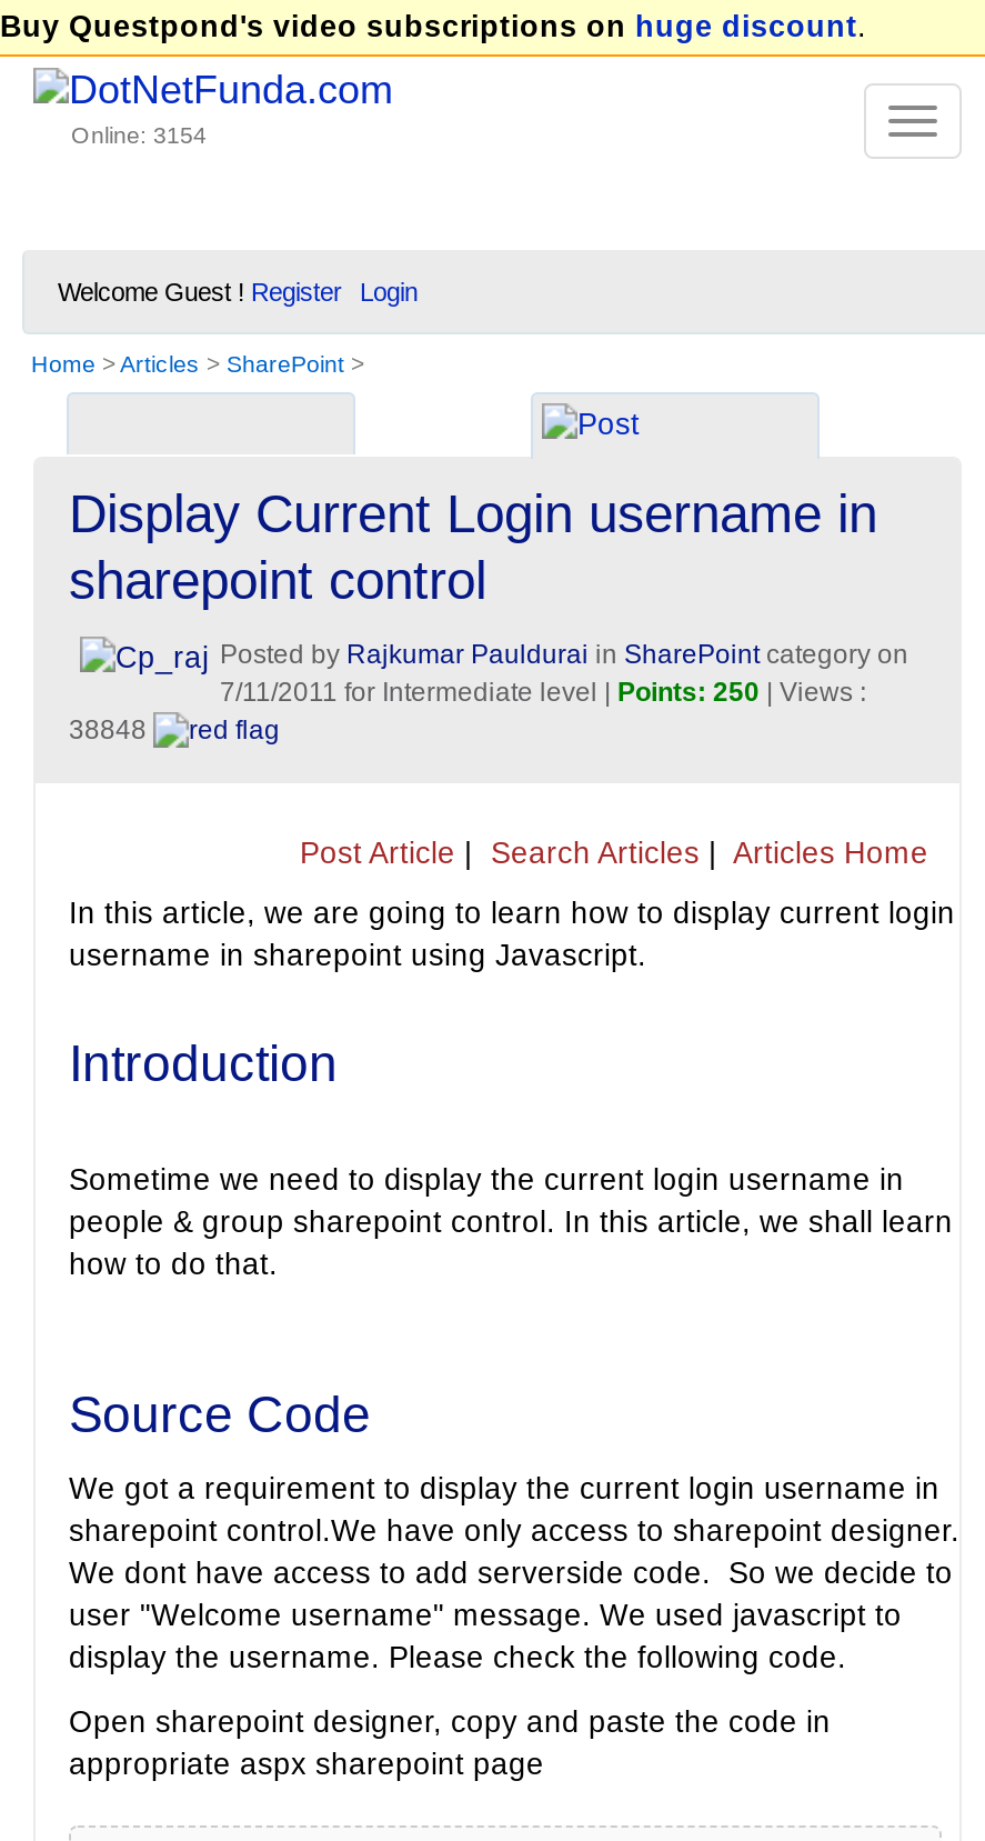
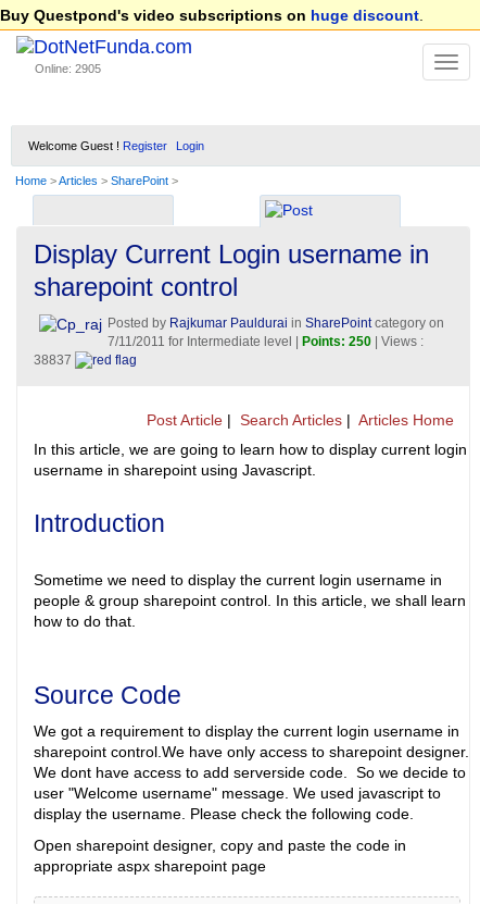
[71,122,207,148] Online: 3154 -> [35,62,101,75] Online: 2905
[69,714,153,746] 38848 -> [34,352,75,368] 38837

